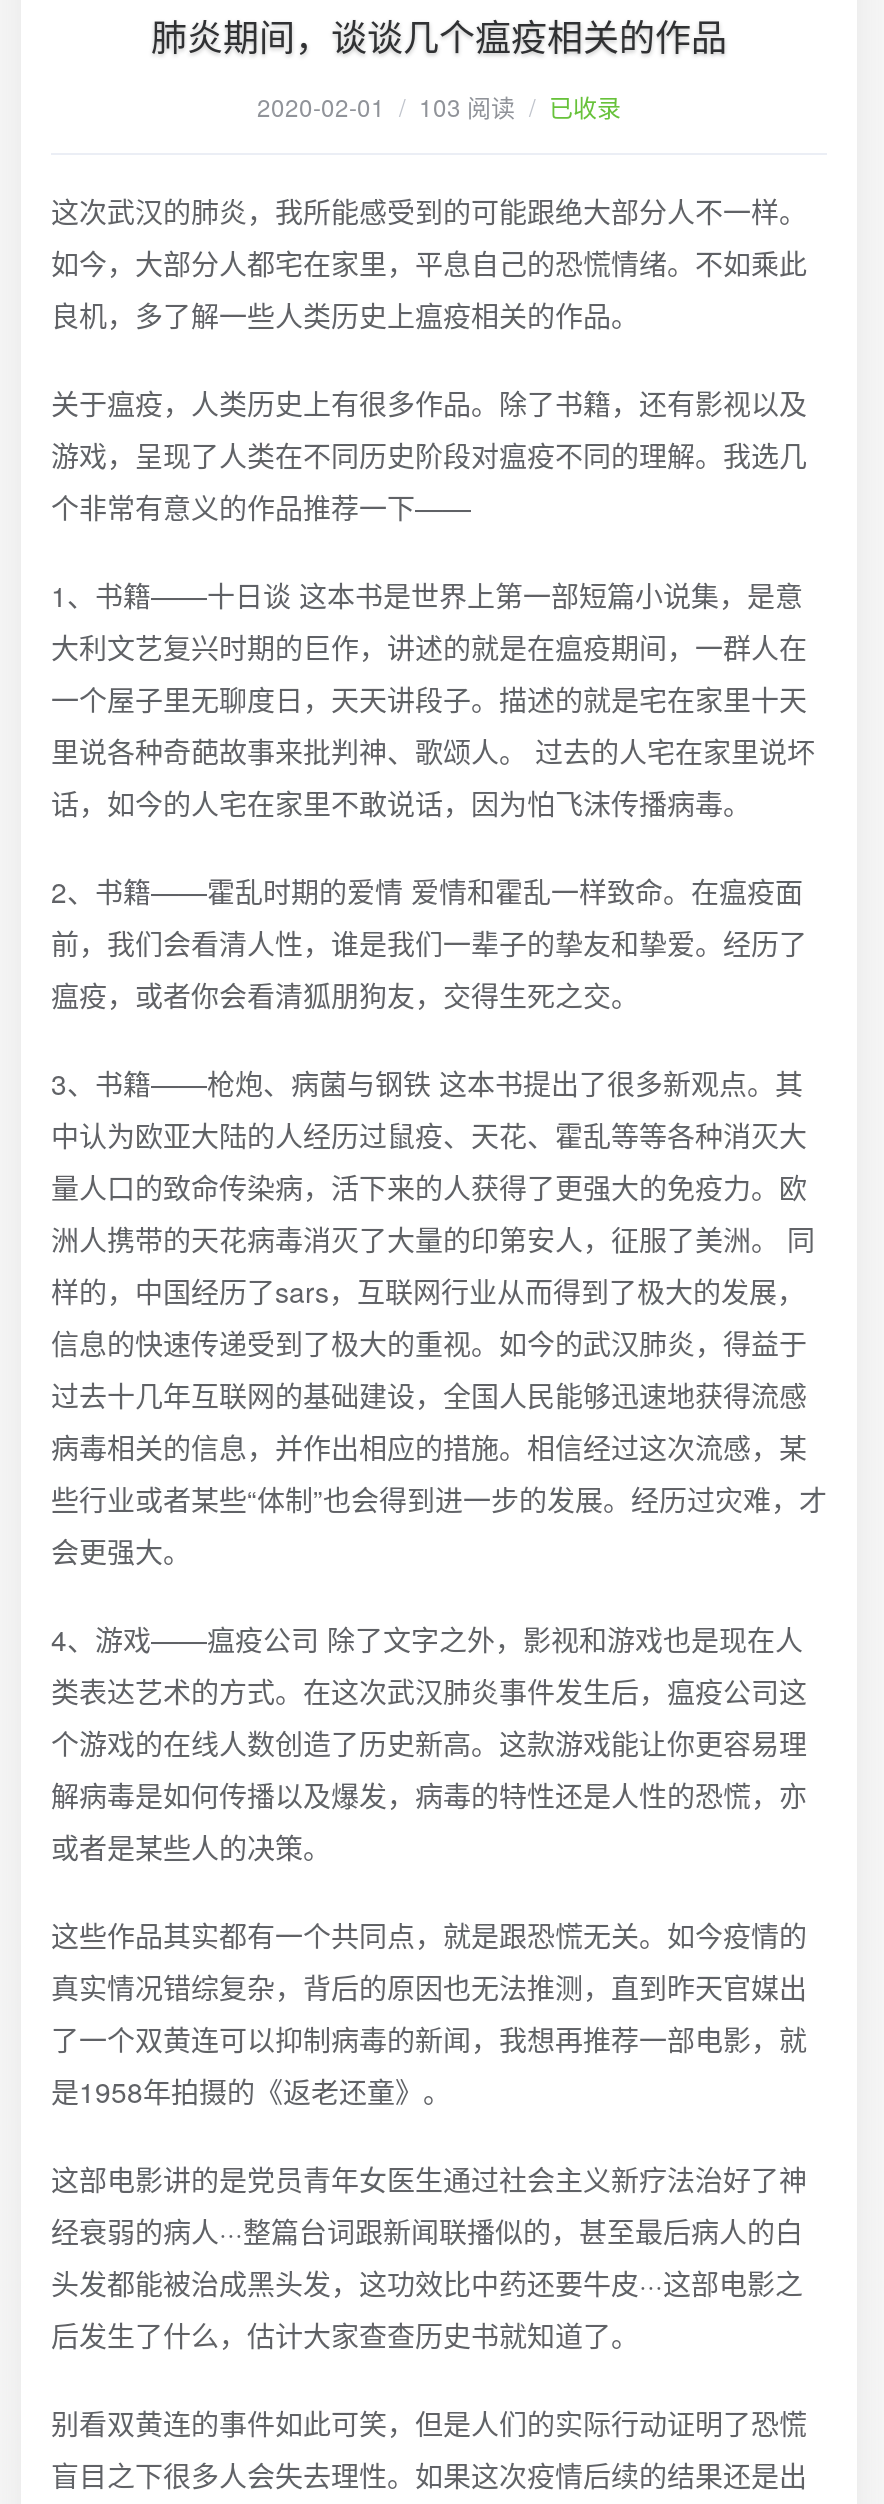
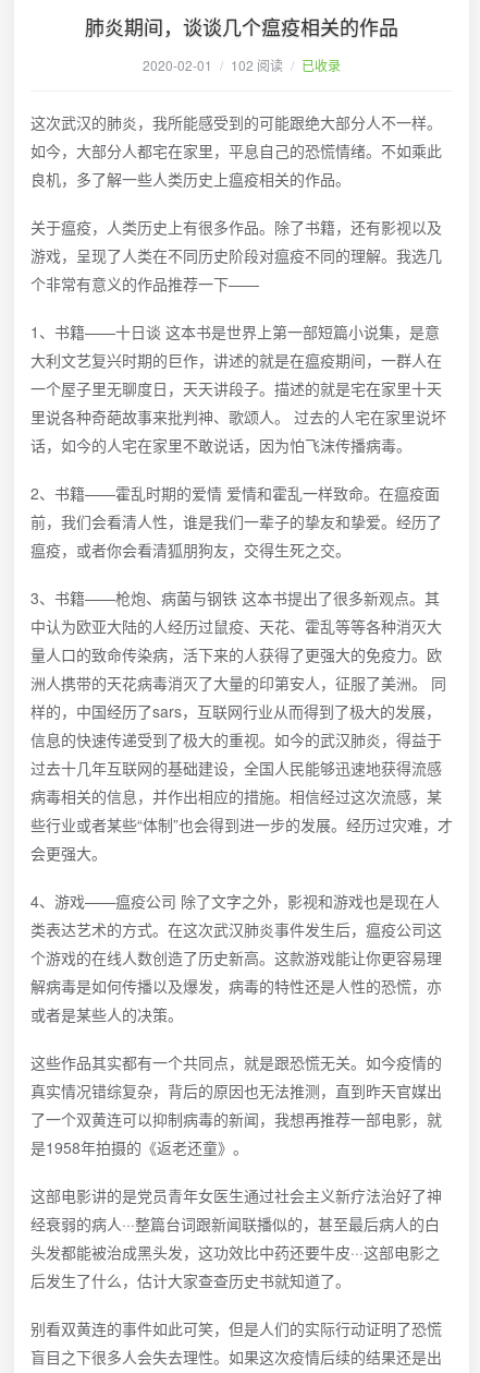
[257,89,621,123] 2020-02-01 / 103 阅读 / 已收录 -> [143,56,341,74] 2020-02-01 / 102 阅读 / 已收录

